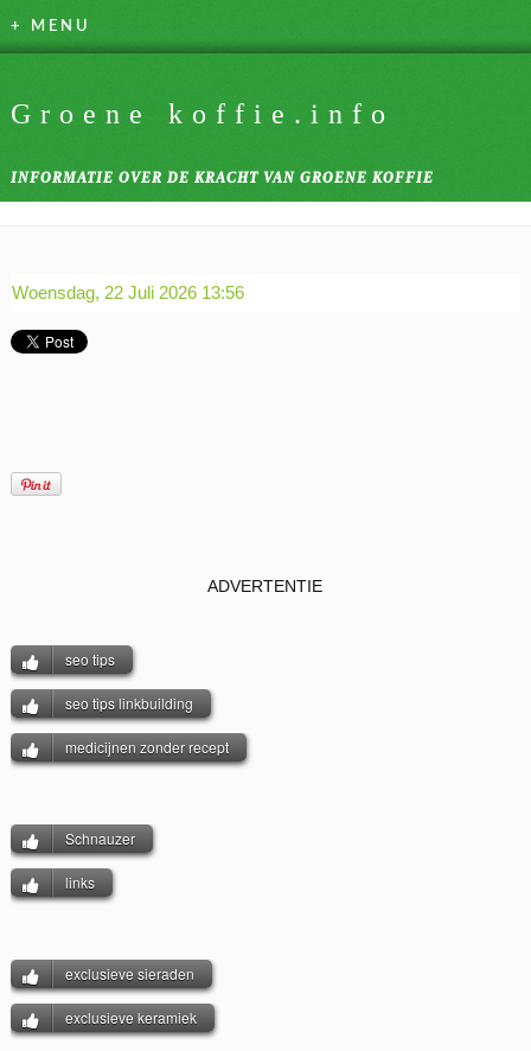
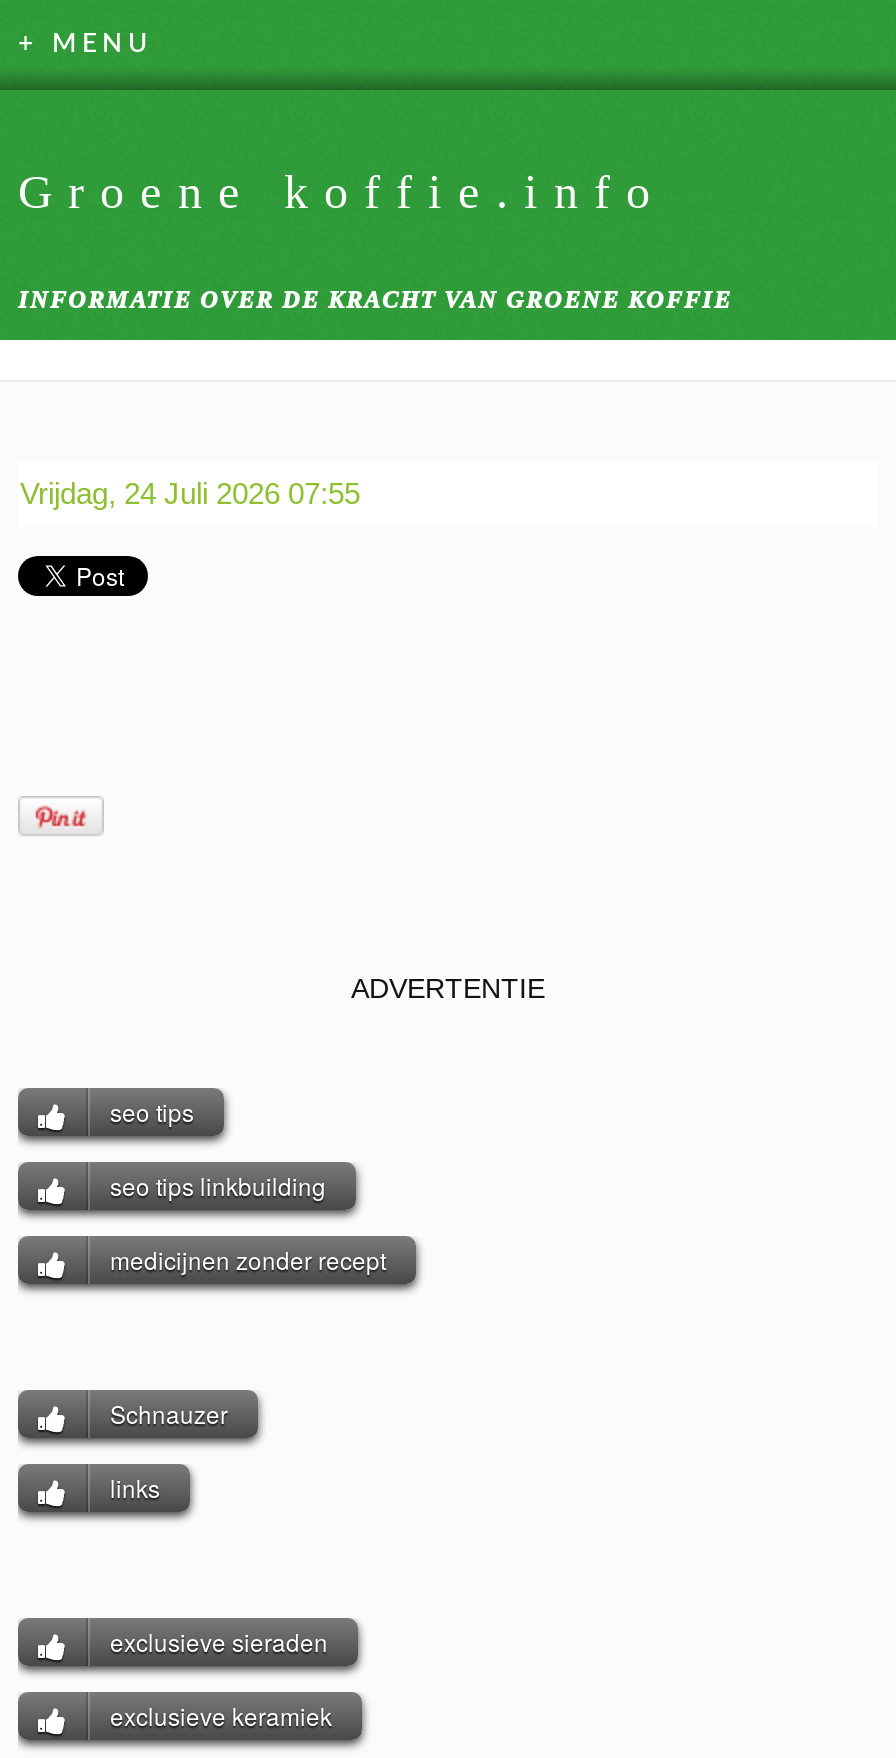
[12,282,244,302] Woensdag, 22 Juli 2026 13:56 -> [20,476,360,510] Vrijdag, 24 Juli 2026 07:55

